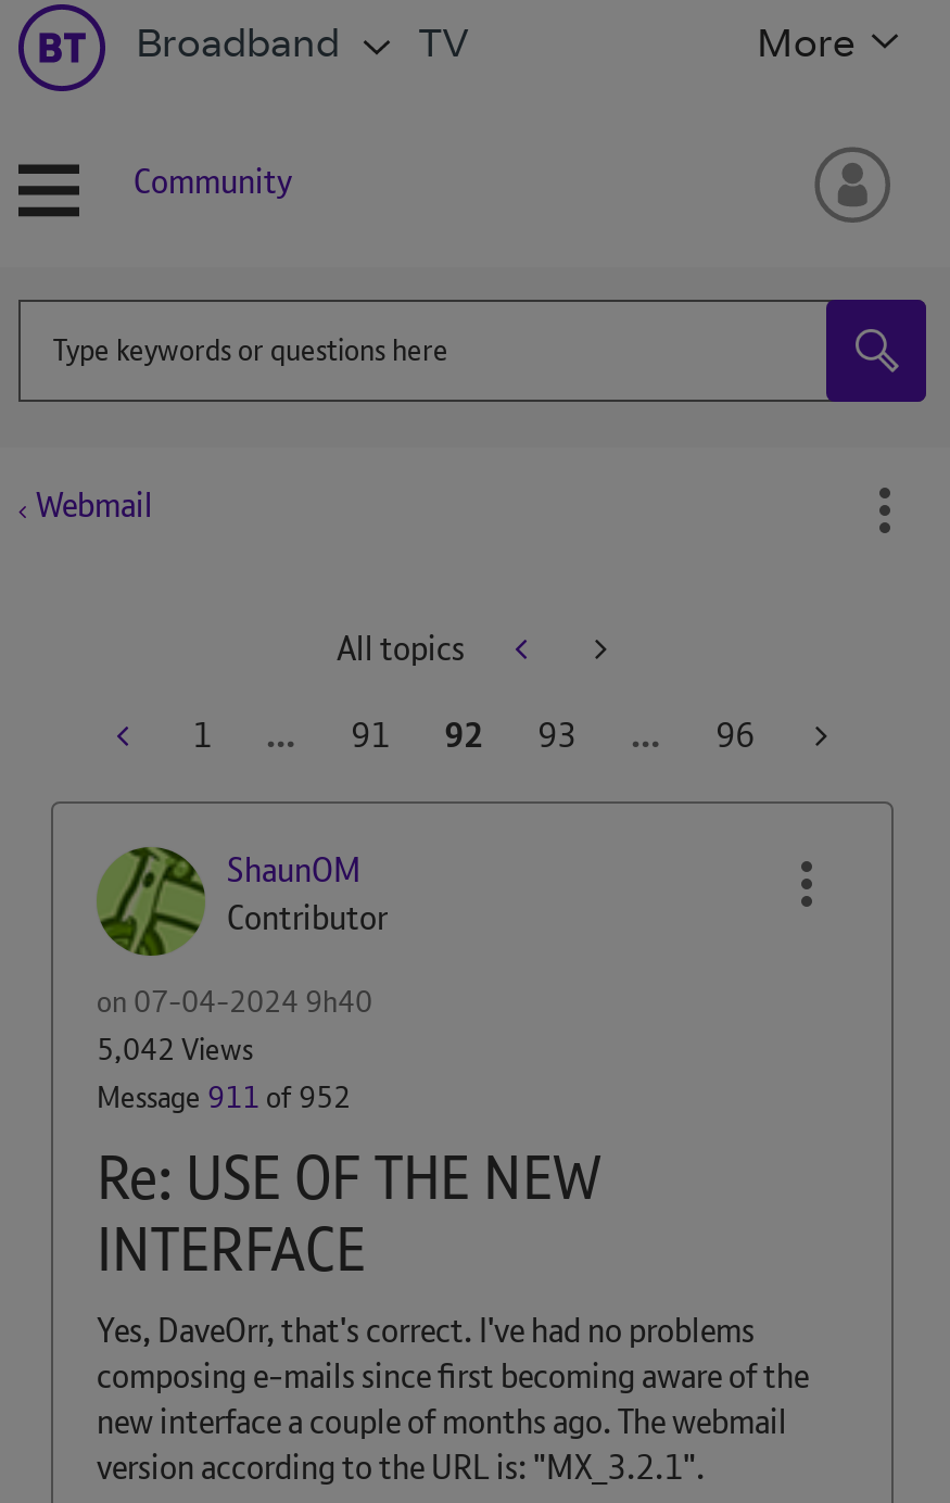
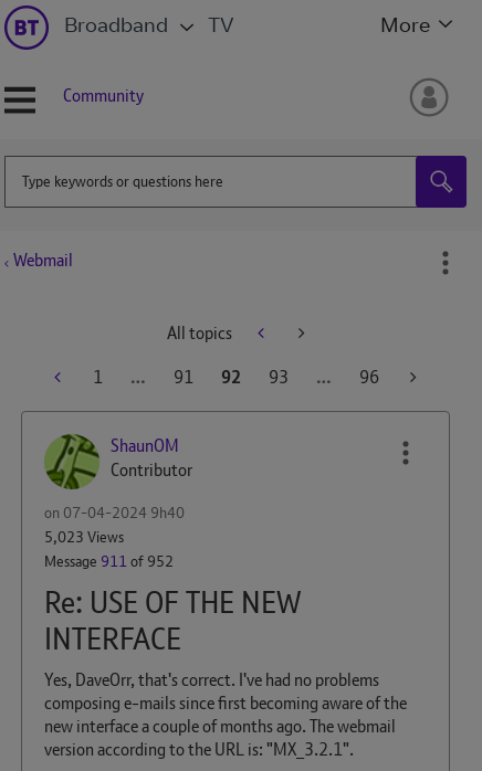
[97,1030,253,1069] 5,042 Views -> [44,527,124,547] 5,023 Views

